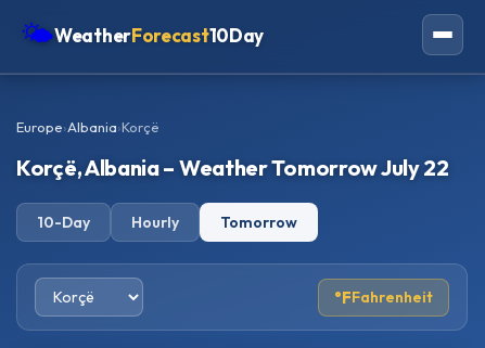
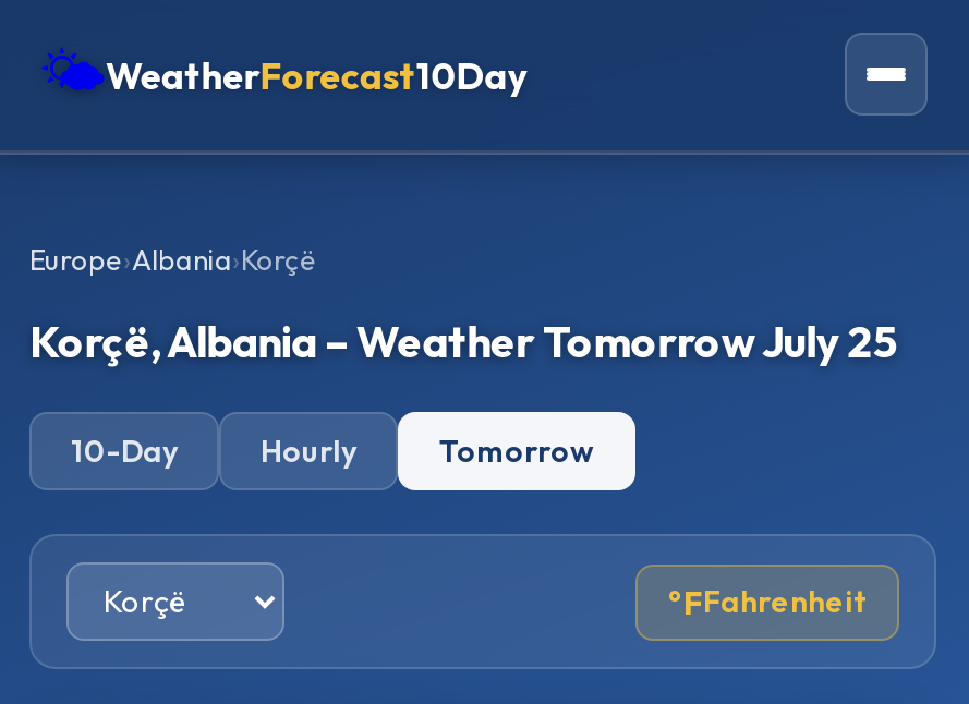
[16,154,449,181] Korçë, Albania – Weather Tomorrow July 22 -> [29,314,896,368] Korçë, Albania – Weather Tomorrow July 25

